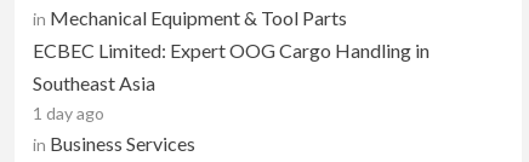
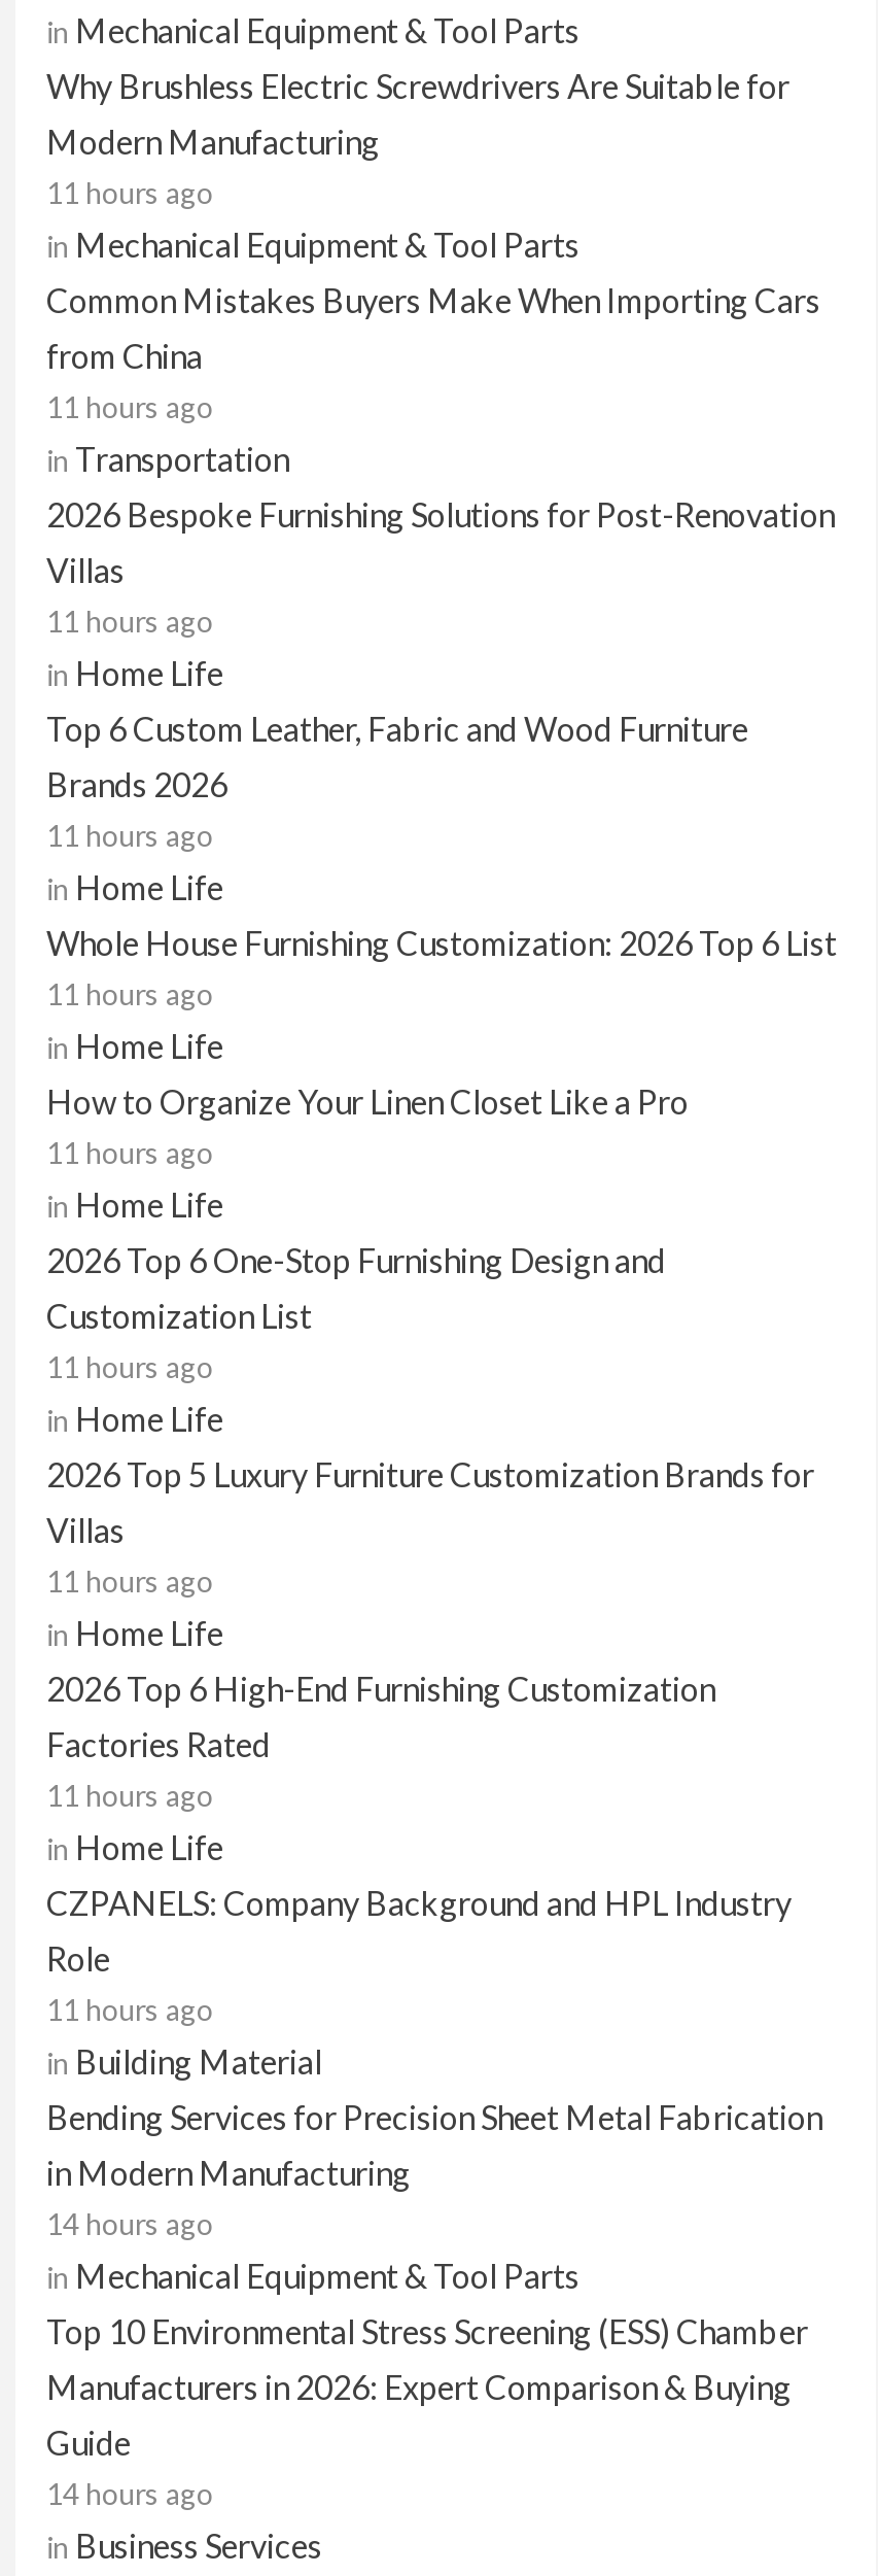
[33,39,430,123] ECBEC Limited: Expert OOG Cargo Handling in | Southeast Asia | 1 day ago -> [46,66,837,2511] Why Brushless Electric Screwdrivers Are Suitable for | Modern Manufacturing | 11 hours ago | in Mechanical Equipment & Tool Parts | Common Mistakes Buyers Make When Importing Cars | from China | 11 hours ago | in Transportation | 2026 Bespoke Furnishing Solutions for Post-Renovation | Villas | 11 hours ago | in Home Life | Top 6 Custom Leather, Fabric and Wood Furniture | Brands 2026 | 11 hours ago | in Home Life | Whole House Furnishing Customization: 2026 Top 6 List | 11 hours ago | in Home Life | How to Organize Your Linen Closet Like a Pro | 11 hours ago | in Home Life | 2026 Top 6 One-Stop Furnishing Design and | Customization List | 11 hours ago | in Home Life | 2026 Top 5 Luxury Furniture Customization Brands for | Villas | 11 hours ago | in Home Life | 2026 Top 6 High-End Furnishing Customization | Factories Rated | 11 hours ago | in Home Life | CZPANELS: Company Background and HPL Industry | Role | 11 hours ago | in Building Material | Bending Services for Precision Sheet Metal Fabrication | in Modern Manufacturing | 14 hours ago | in Mechanical Equipment & Tool Parts | Top 10 Environmental Stress Screening (ESS) Chamber | Manufacturers in 2026: Expert Comparison & Buying | Guide | 14 hours ago

